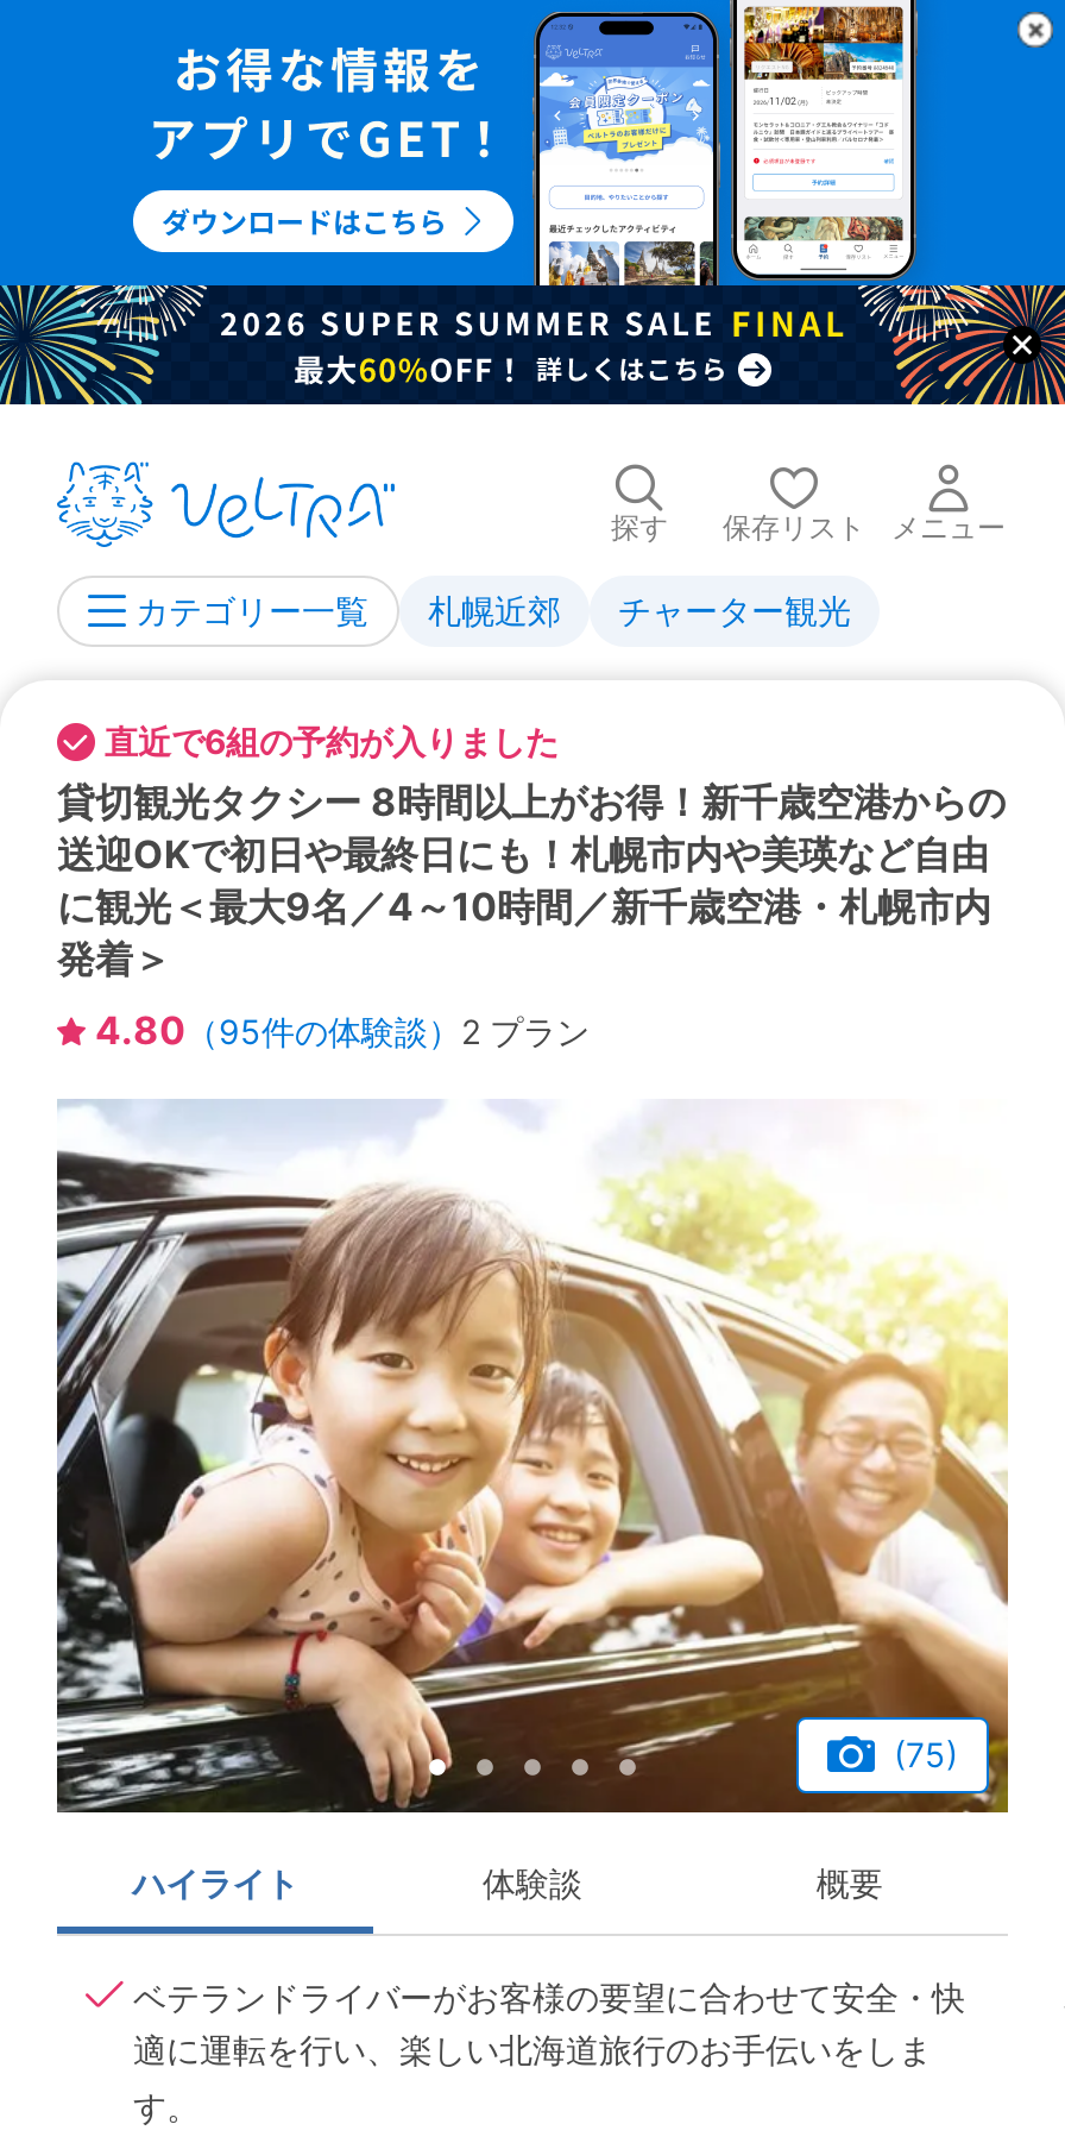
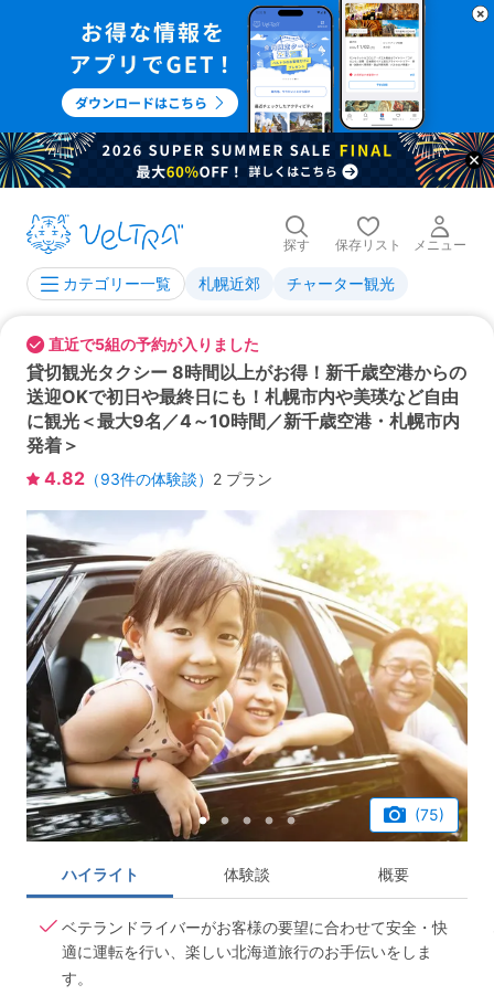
[105,721,559,762] 直近で6組の予約が入りました -> [49,335,259,354] 直近で5組の予約が入りました
[95,1007,590,1054] 4.80（95件の体験談）2 プラン -> [44,467,272,489] 4.82（93件の体験談）2 プラン

